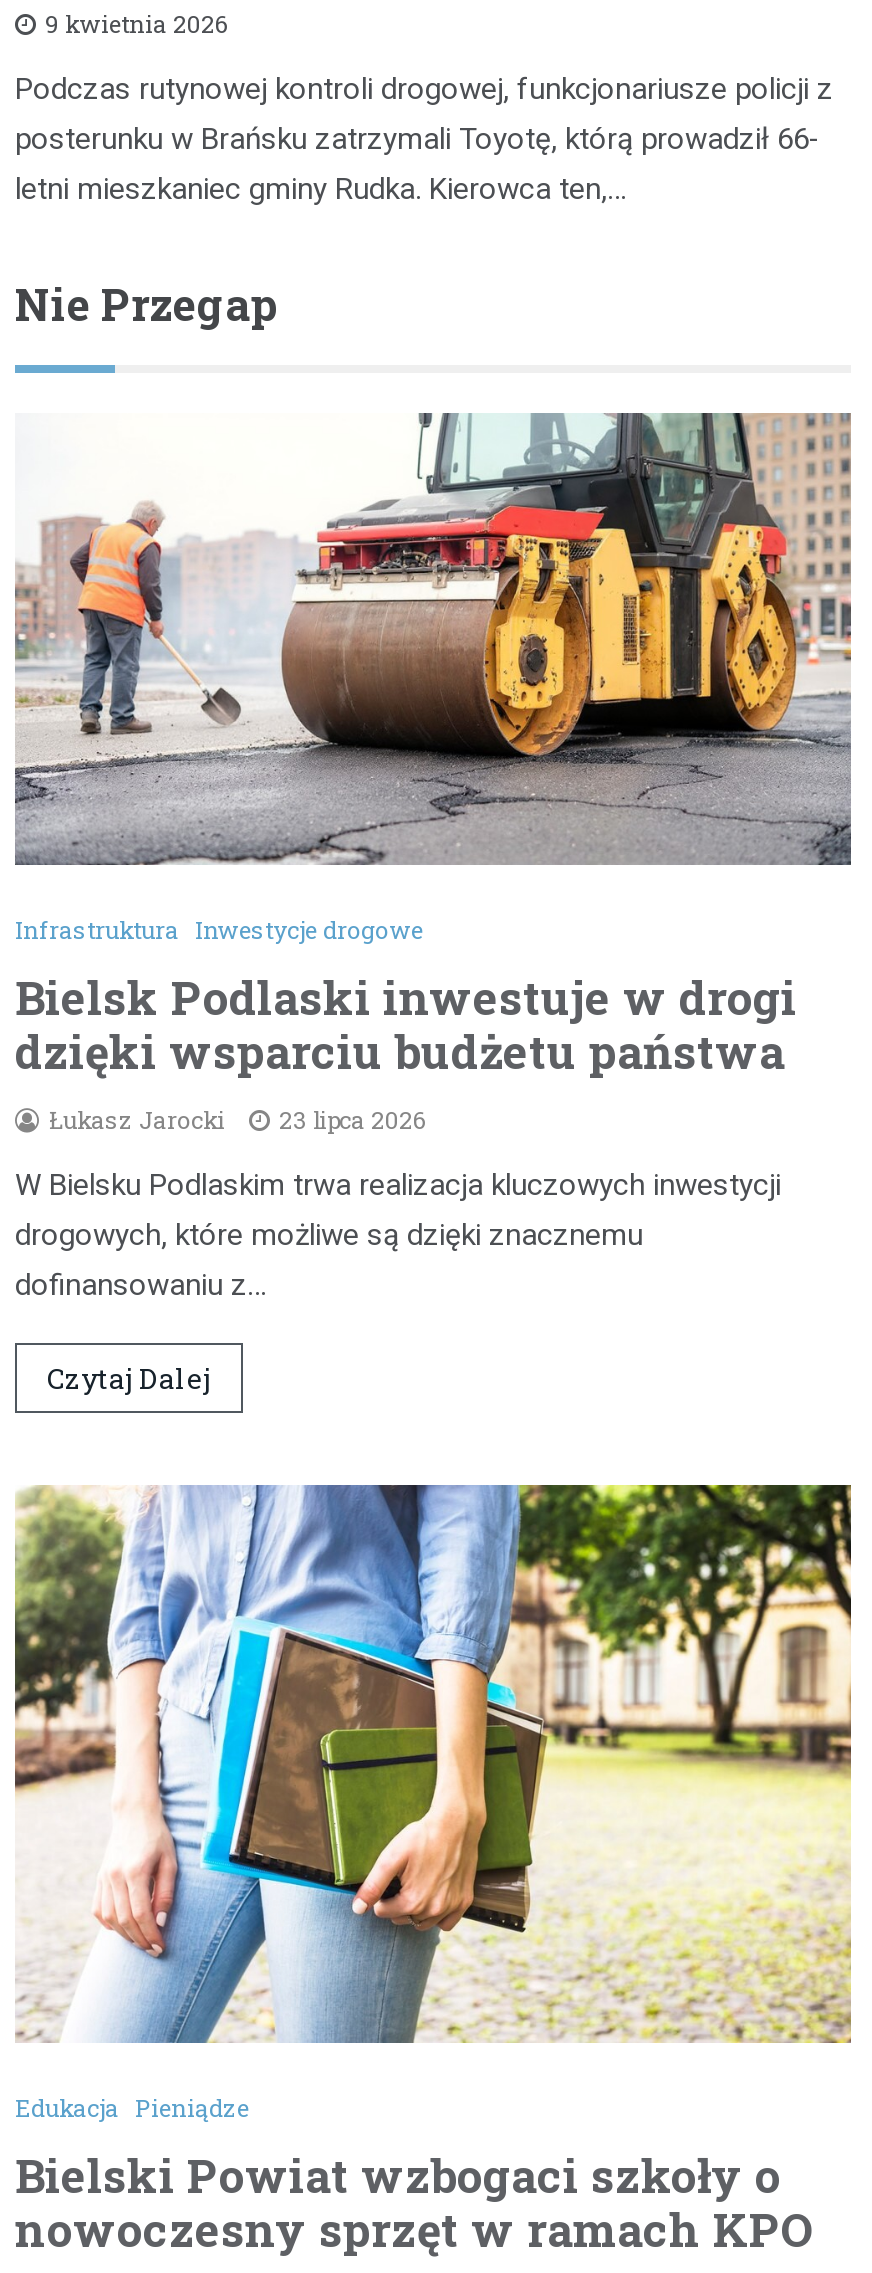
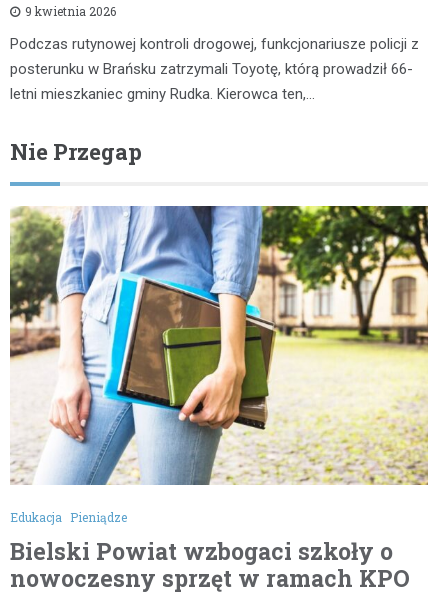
[13,412,853,1396] [image] | Infrastruktura Inwestycje drogowe | Bielsk Podlaski inwestuje w drogi | dzięki wsparciu budżetu państwa | Łukasz Jarocki | 23 lipca 2026 | W Bielsku Podlaskim trwa realizacja kluczowych inwestycji | drogowych, które możliwe są dzięki znacznemu | dofinansowaniu z… | Czytaj Dalej -> none

